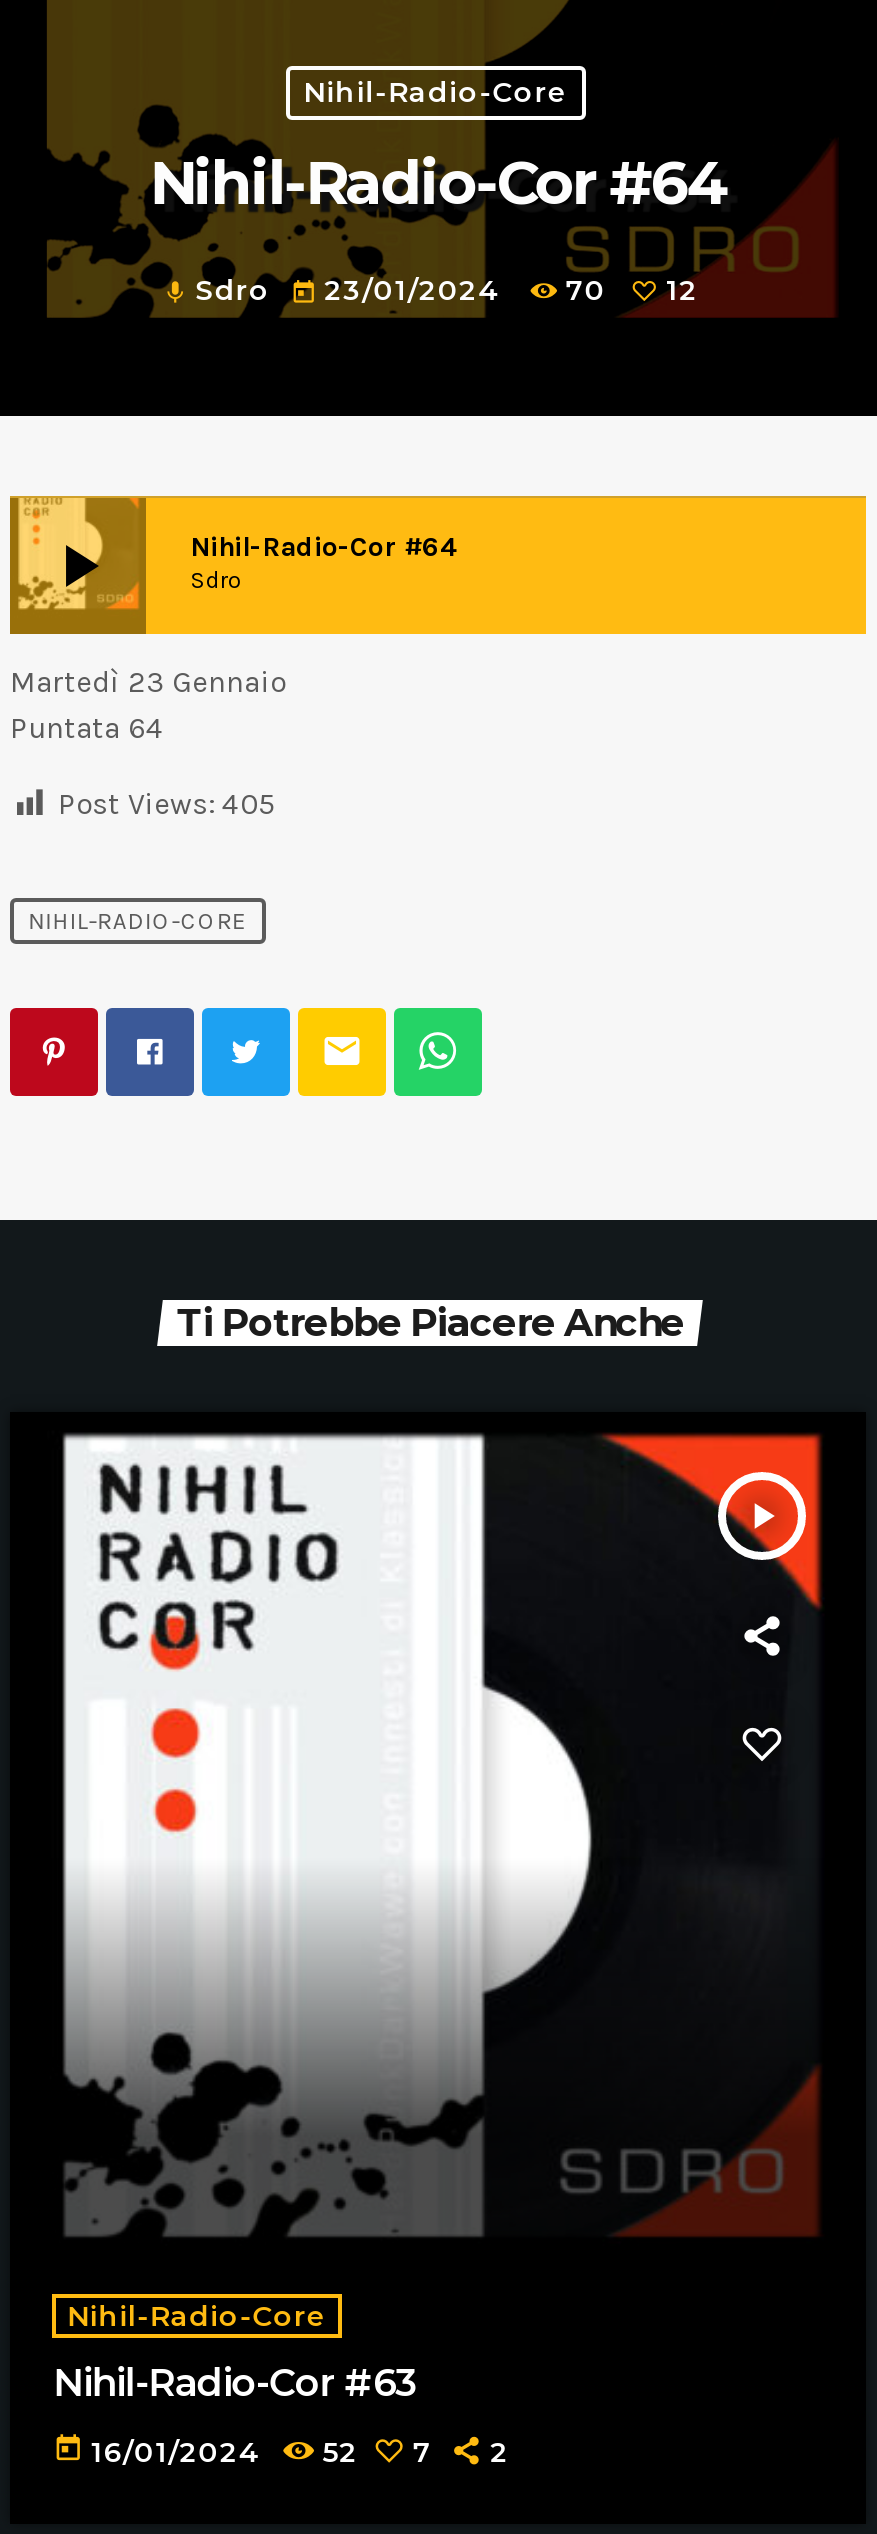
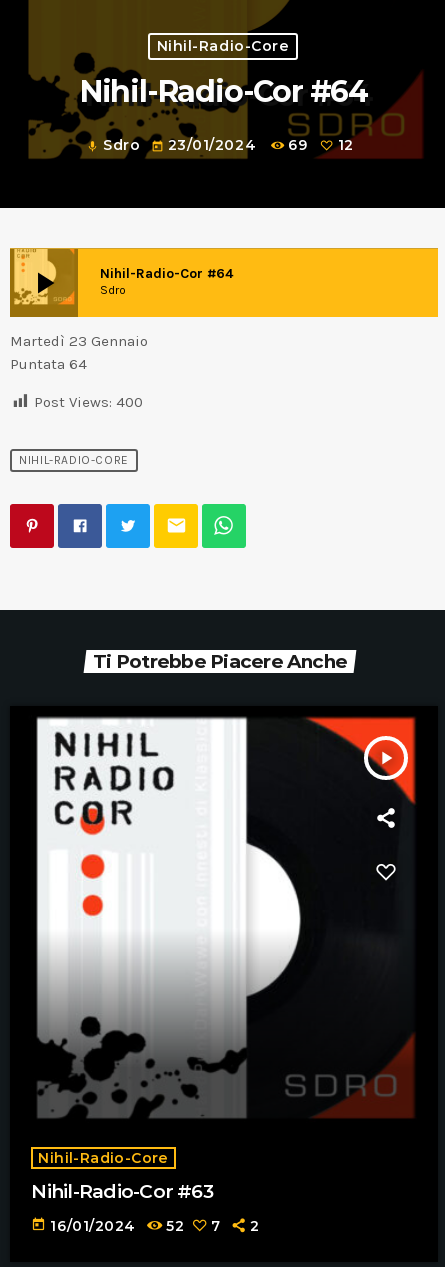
[566,272,615,308] 70 -> [288,136,312,154] 69
[58,786,274,822] Post Views: 405 -> [34,393,143,411] Post Views: 400

